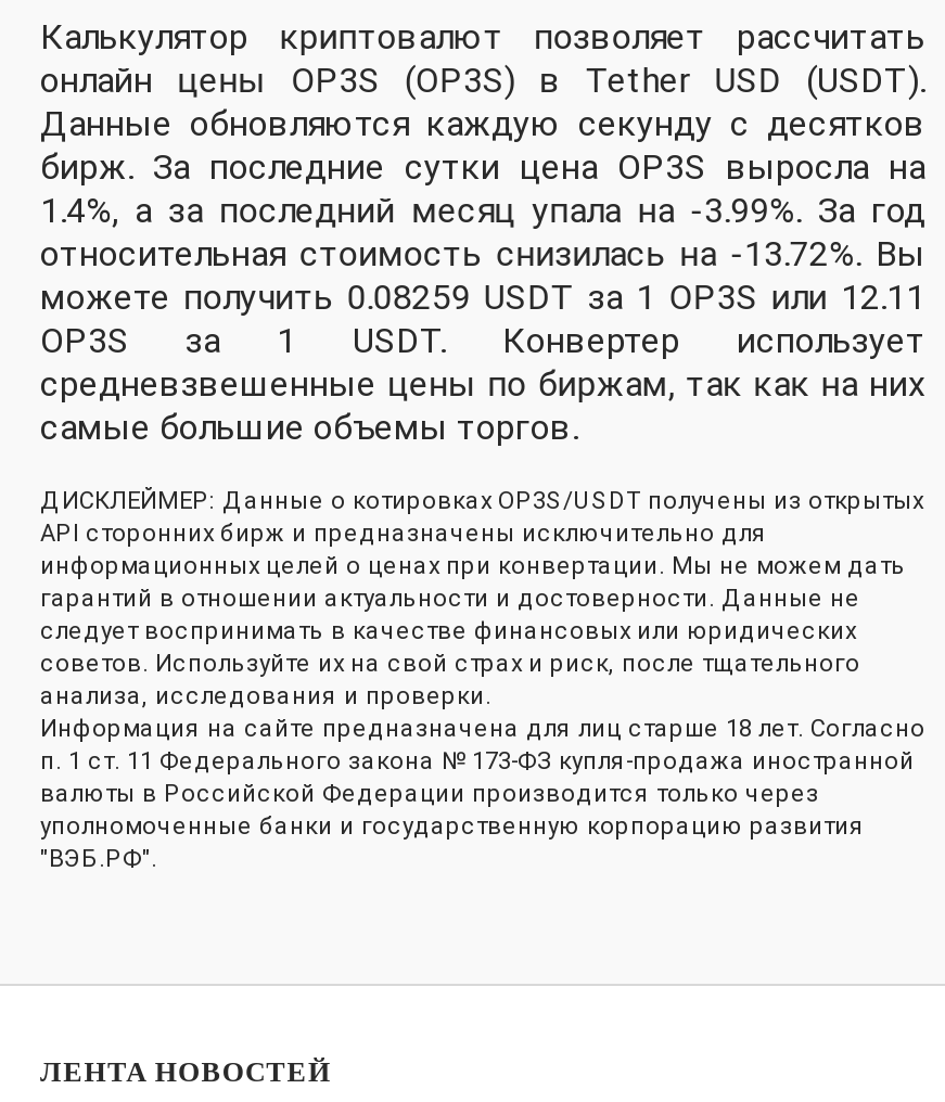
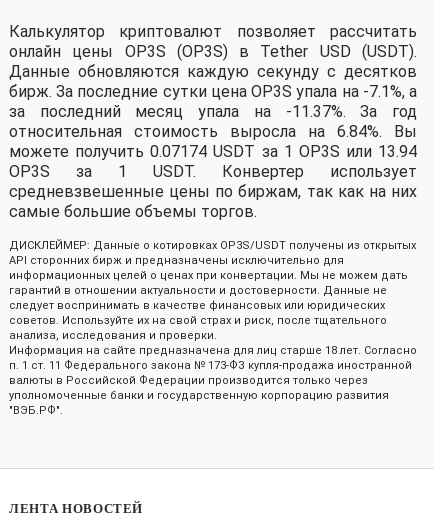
[40,146,925,318] бирж. За последние сутки цена OP3S выросла на | 1.4%, а за последний месяц упала на -3.99%. За год | относительная стоимость снизилась на -13.72%. Вы | можете получить 0.08259 USDT за 1 OP3S или 12.11 -> [9,82,417,161] бирж. За последние сутки цена OP3S упала на -7.1%, а | за последний месяц упала на -11.37%. За год | относительная стоимость выросла на 6.84%. Вы | можете получить 0.07174 USDT за 1 OP3S или 13.94

